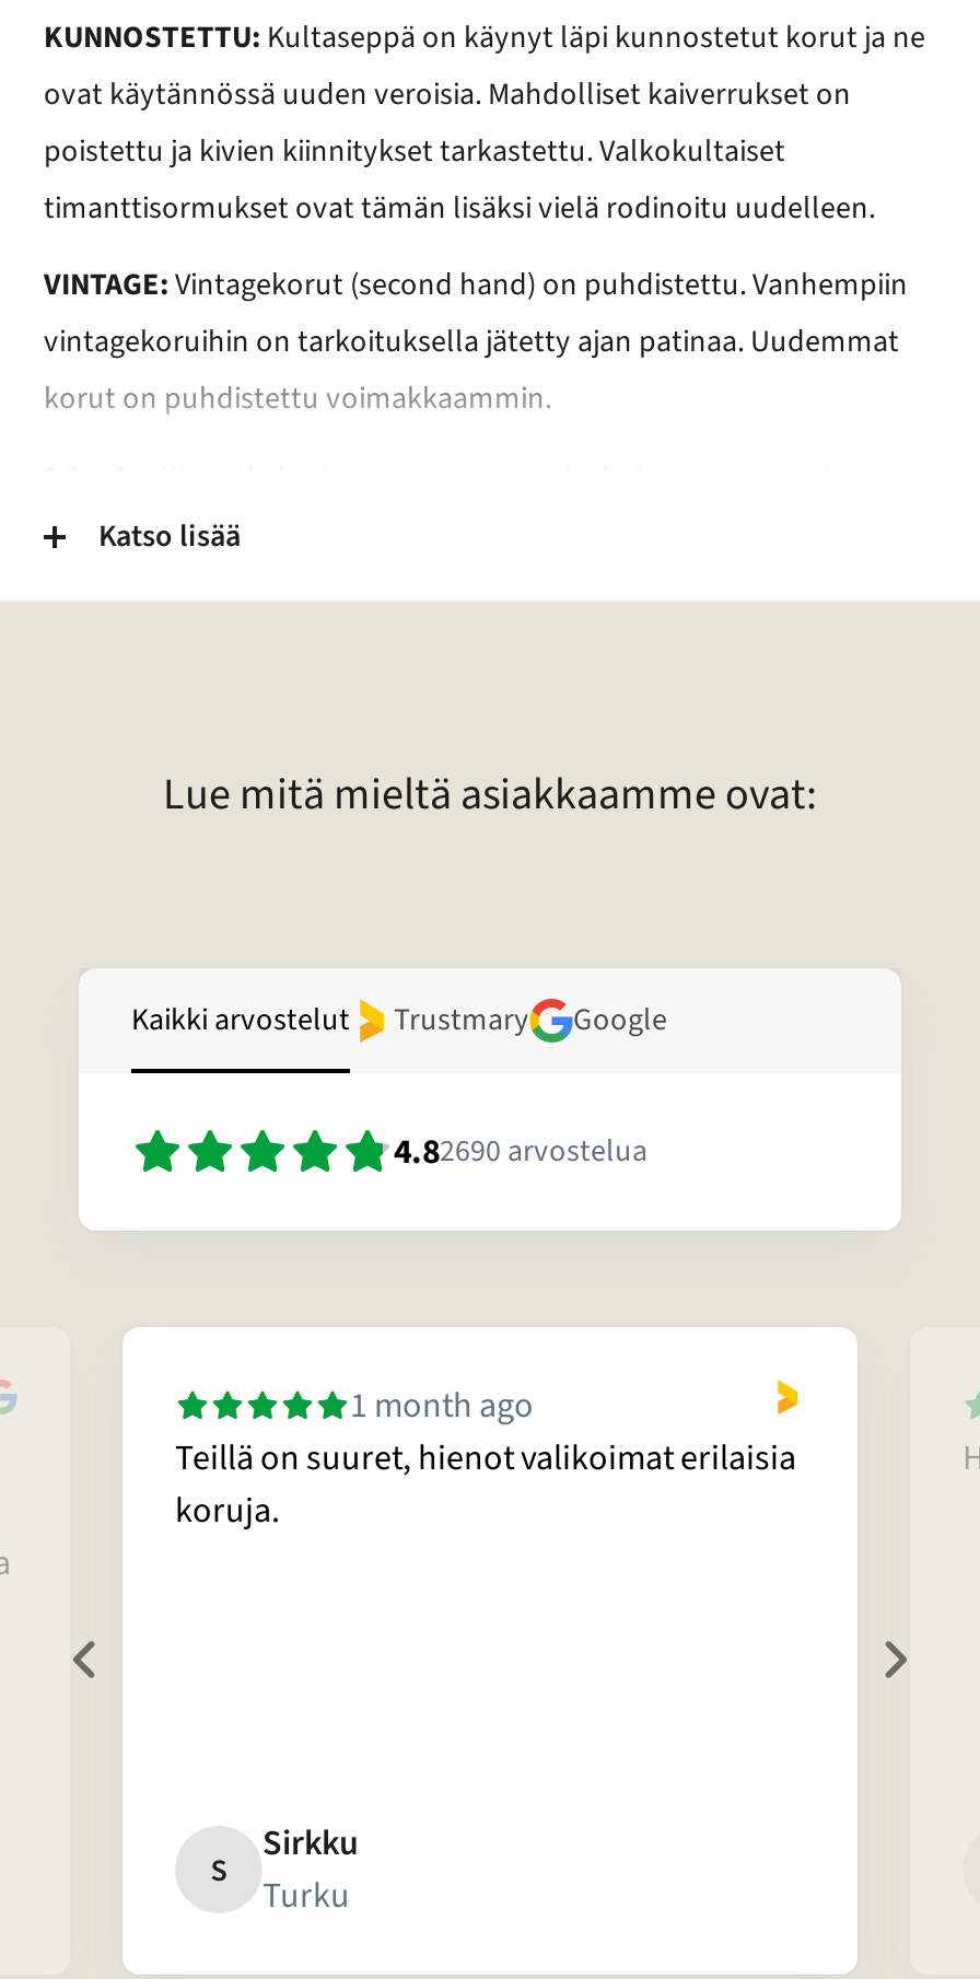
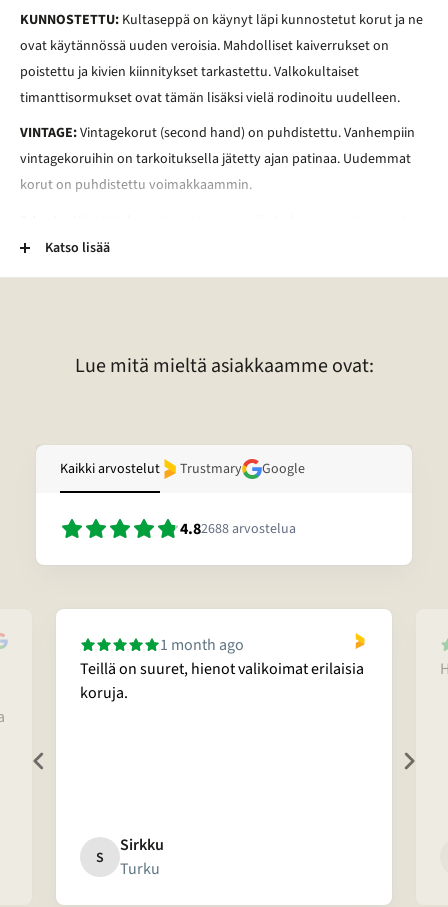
[394,1128,647,1176] 4.82690 arvostelua -> [180,518,296,540] 4.82688 arvostelua

